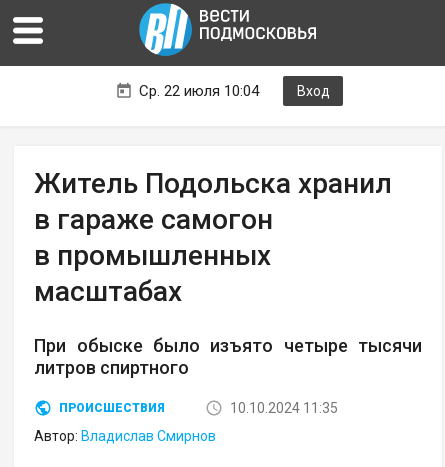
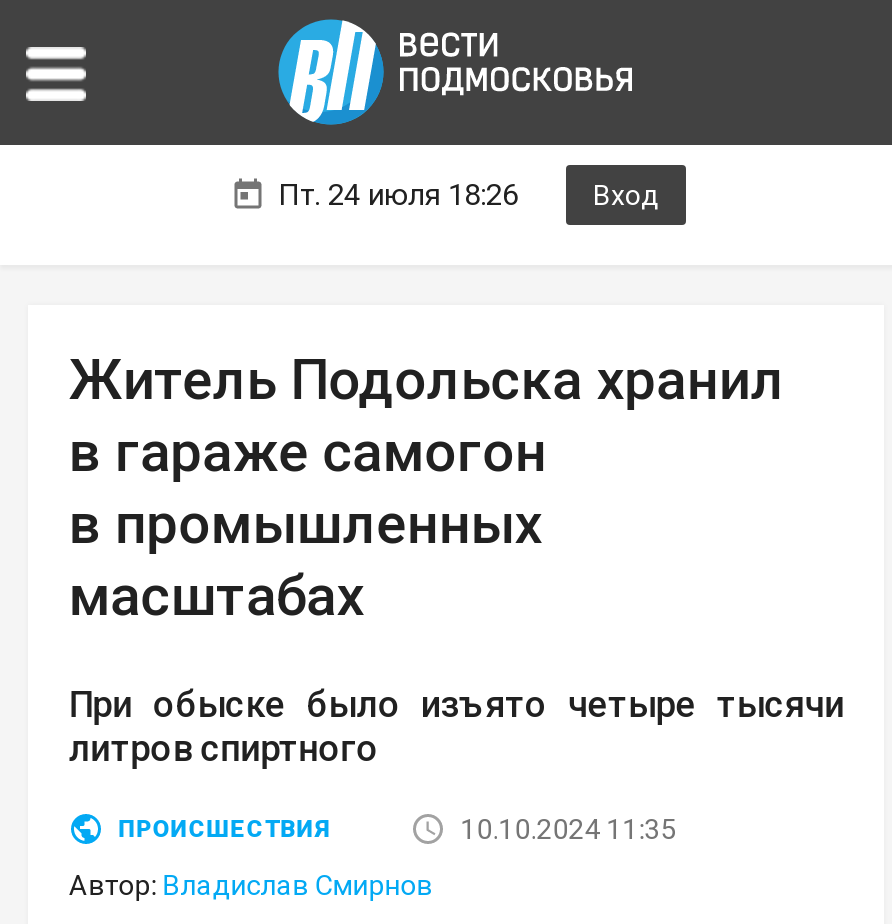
[139,82,259,100] Ср. 22 июля 10:04 -> [278,178,518,214] Пт. 24 июля 18:26

